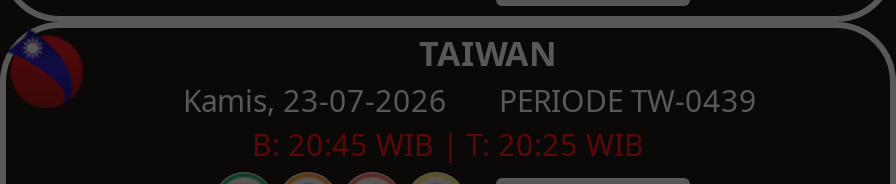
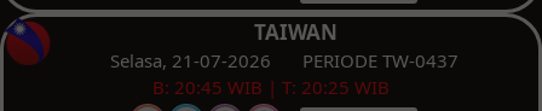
[183,81,757,121] Kamis, 23-07-2026 | PERIODE TW-0439 -> [110,49,459,73] Selasa, 21-07-2026 | PERIODE TW-0437

